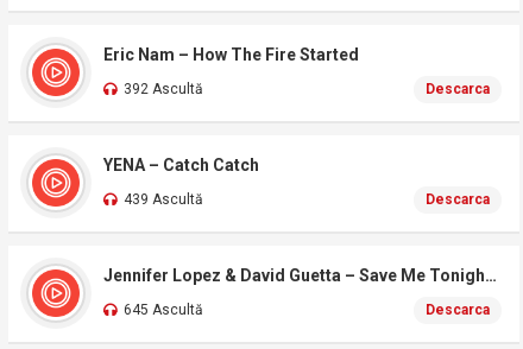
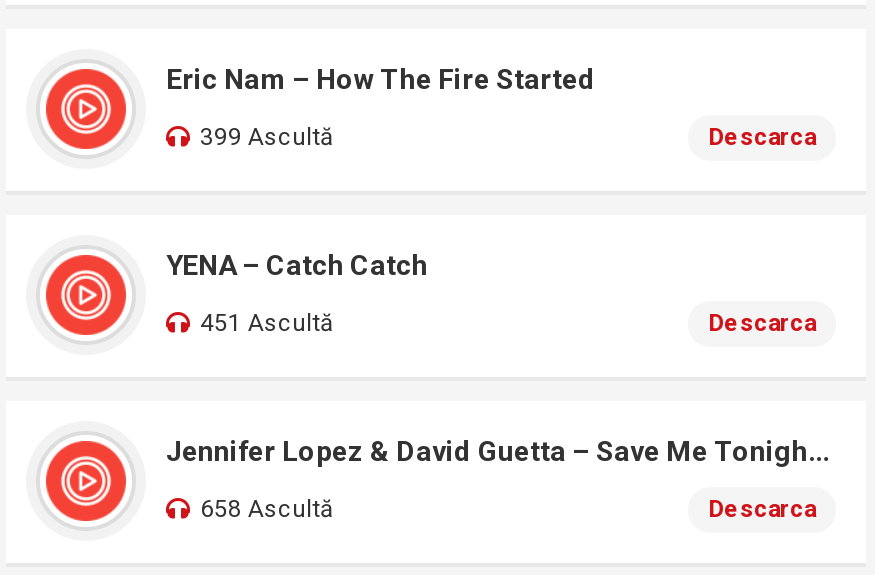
[124,81,203,97] 392 Ascultă -> [200,123,334,151] 399 Ascultă
[124,191,203,208] 439 Ascultă -> [200,309,334,337] 451 Ascultă
[124,302,203,318] 645 Ascultă -> [200,495,334,523] 658 Ascultă

